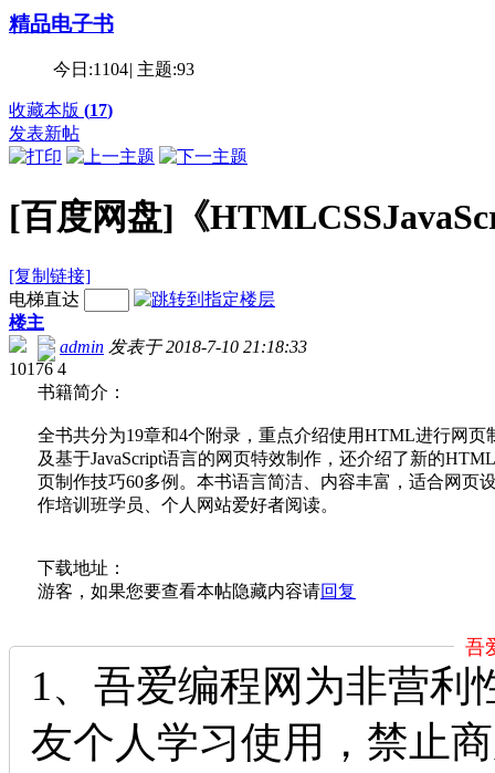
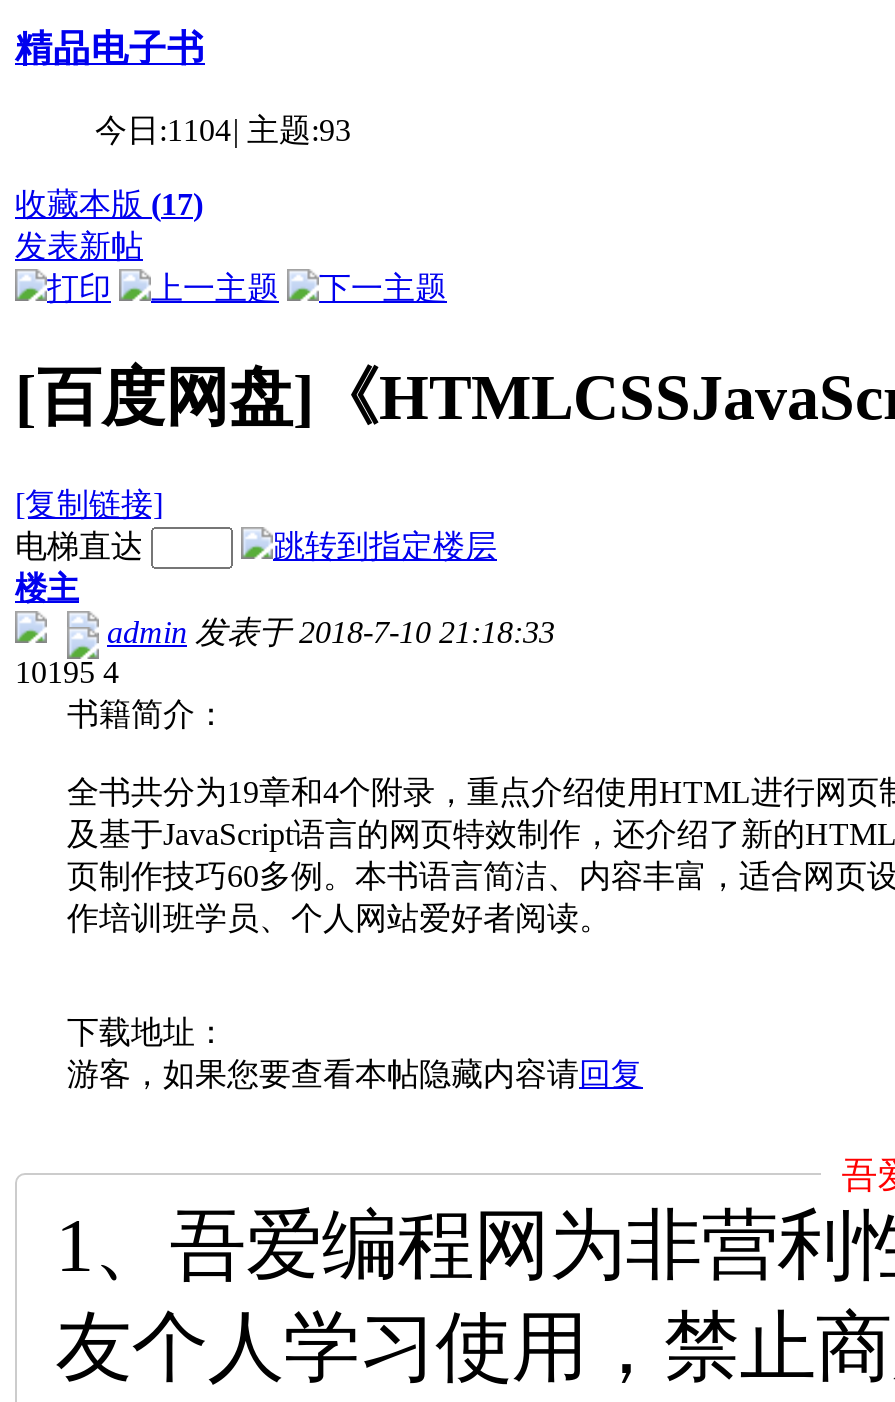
[9,360,66,379] 10176 4 -> [15,656,119,690] 10195 4

